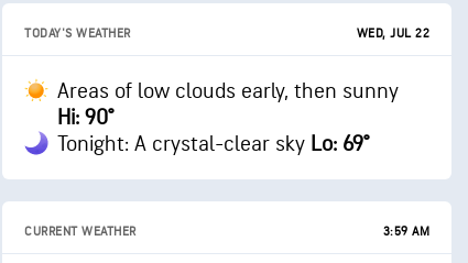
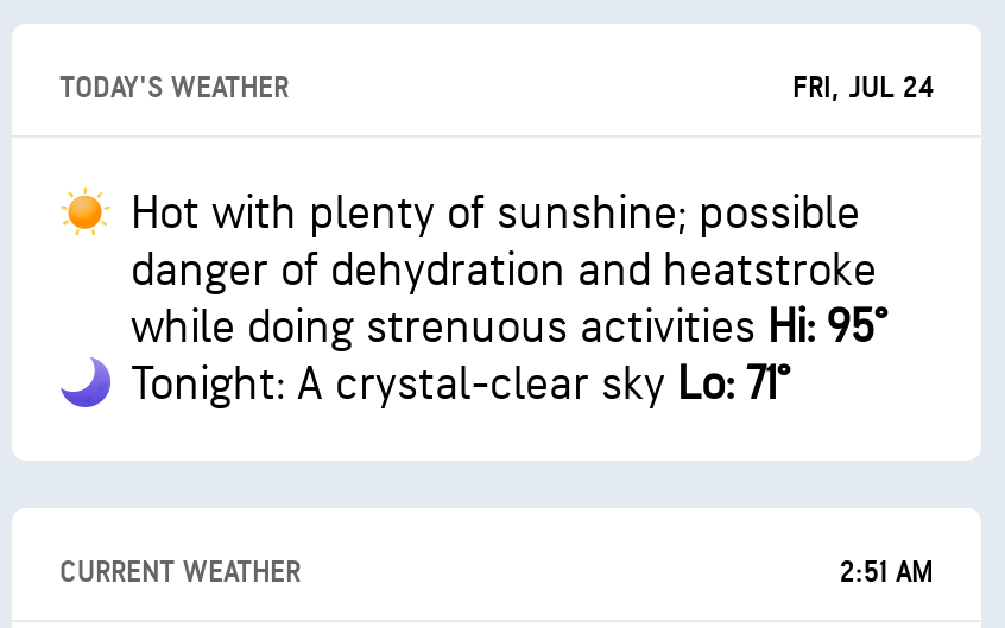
[356,25,429,41] WED, JUL 22 -> [792,70,934,106] FRI, JUL 24
[57,78,399,157] Areas of low clouds early, then sunny | Hi: 90° | Tonight: A crystal-clear sky Lo: 69° -> [131,185,886,413] Hot with plenty of sunshine; possible | danger of dehydration and heatstroke | while doing strenuous activities Hi: 95° | Tonight: A crystal-clear sky Lo: 71°
[383,223,429,240] 3:59 AM -> [840,556,934,591] 2:51 AM

